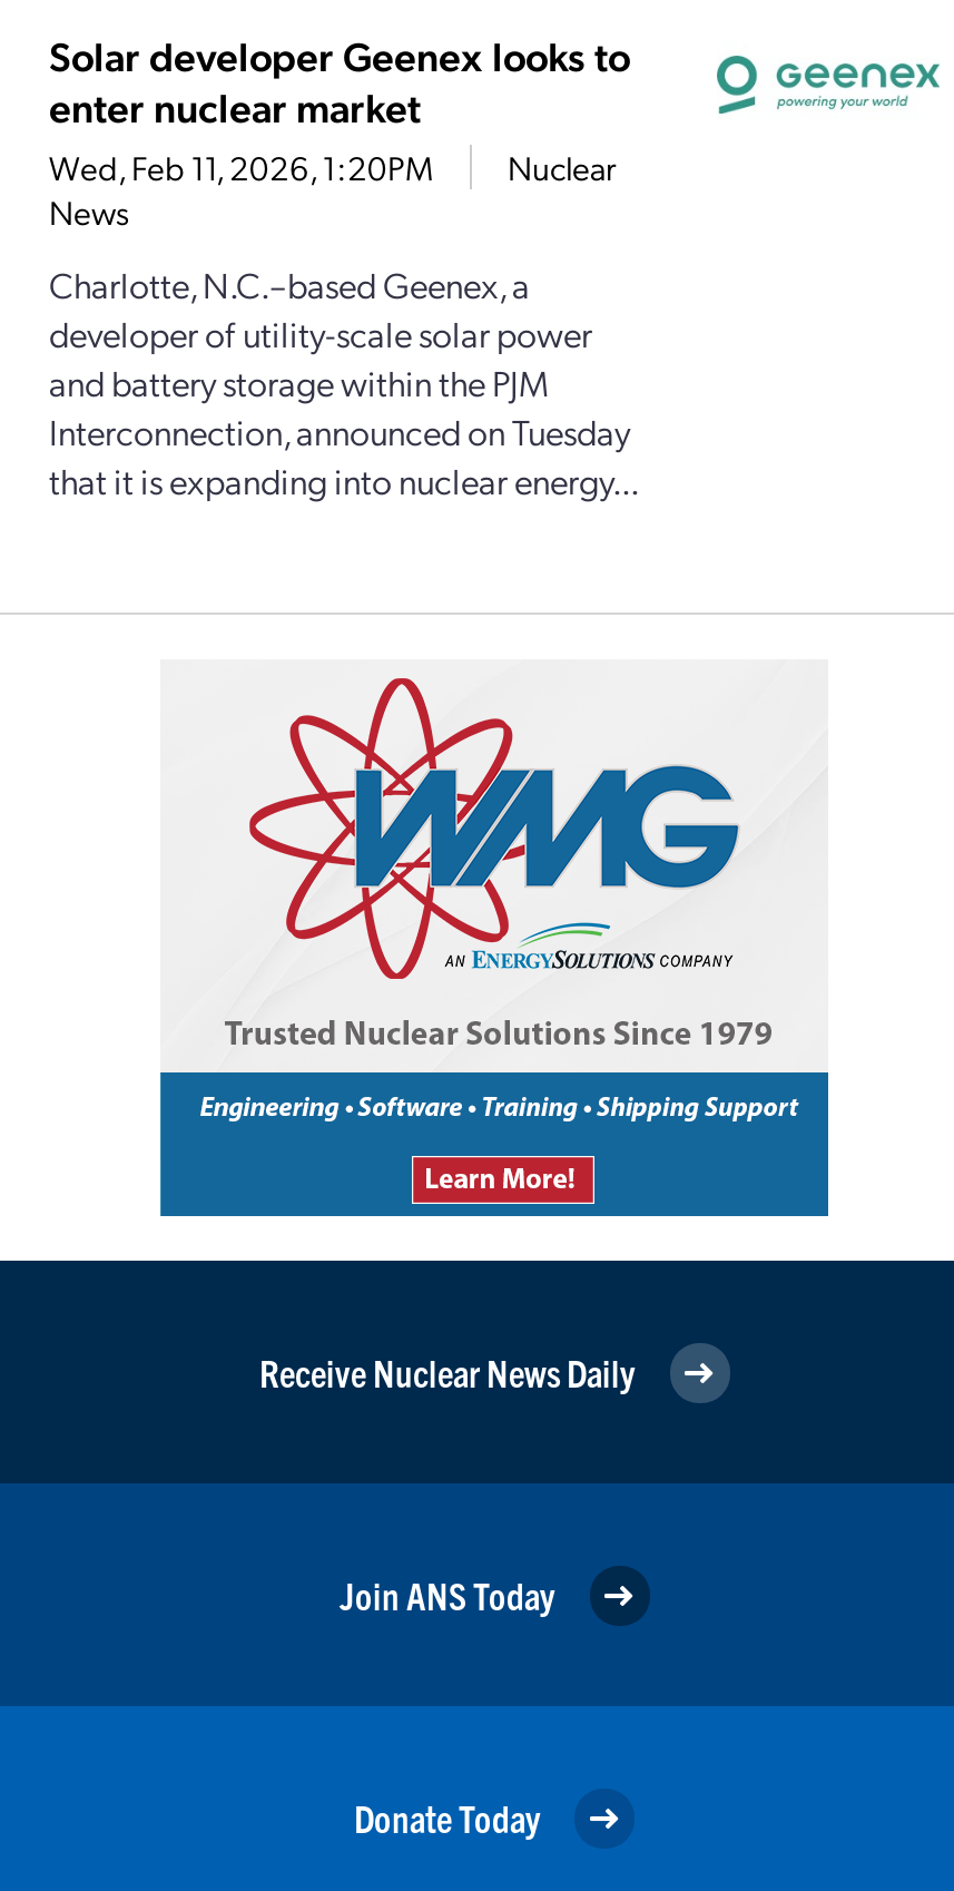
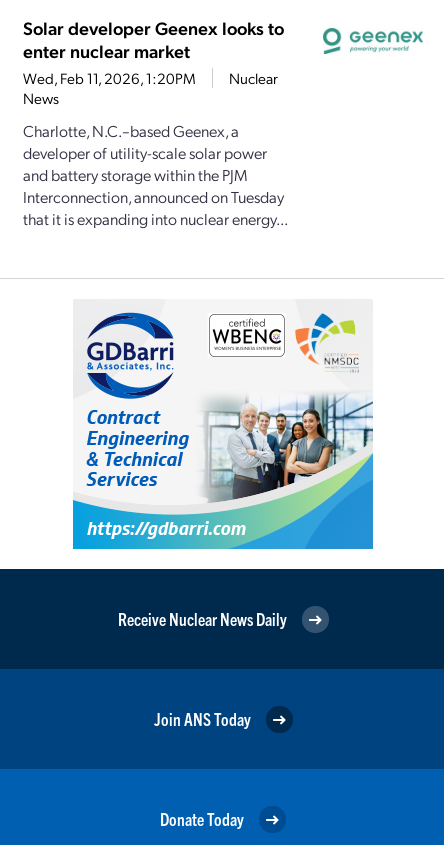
[158,675,828,1216] [image] -> [73,307,374,549] [image]

